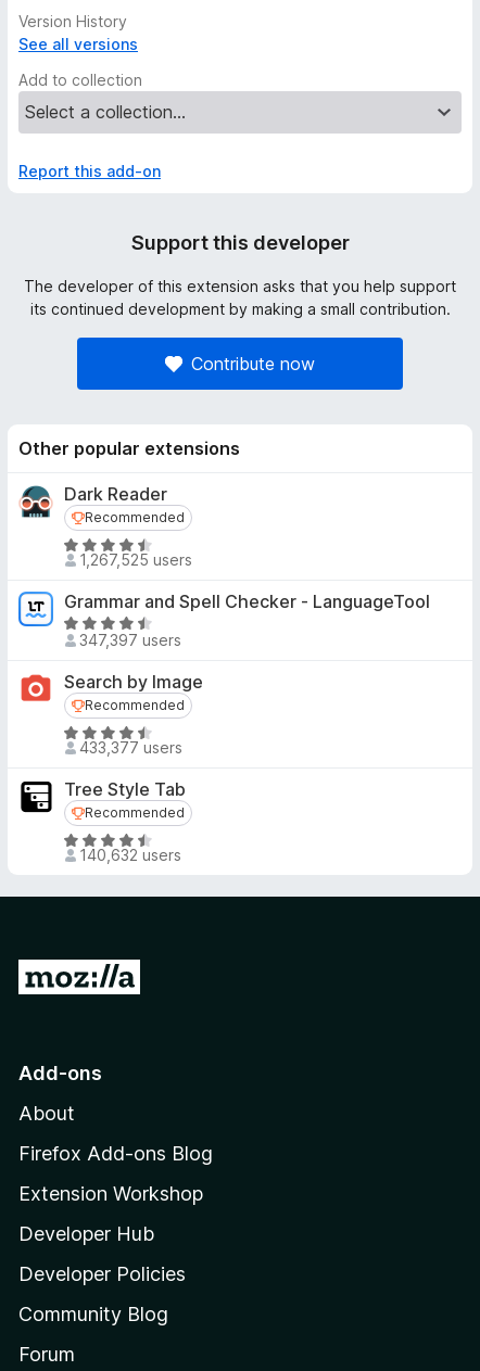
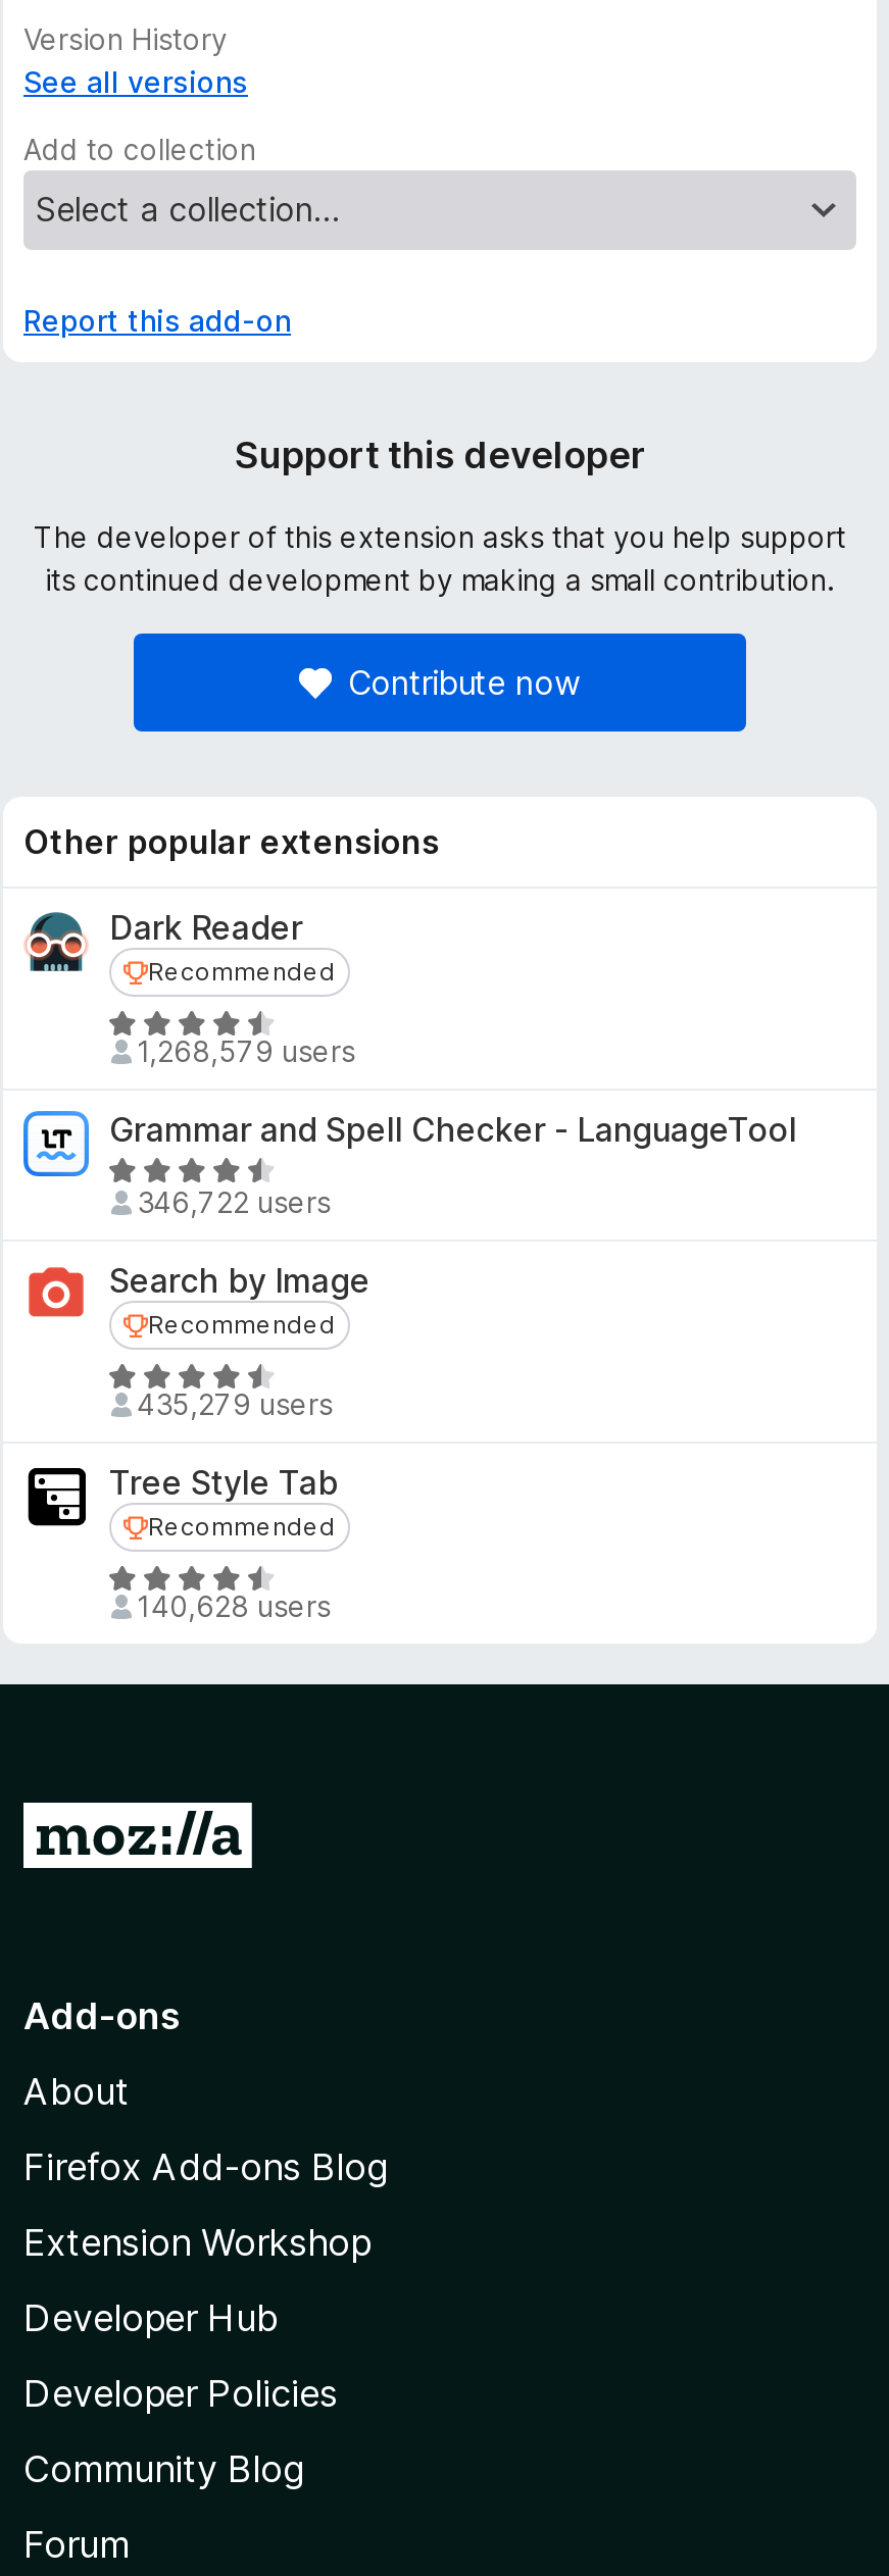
[79,550,192,569] 1,267,525 users -> [137,1033,355,1068] 1,268,579 users
[79,631,181,649] 347,397 users -> [137,1184,331,1219] 346,722 users
[79,738,182,757] 433,377 users -> [137,1386,333,1421] 435,279 users
[79,846,181,864] 140,632 users -> [137,1588,331,1623] 140,628 users

